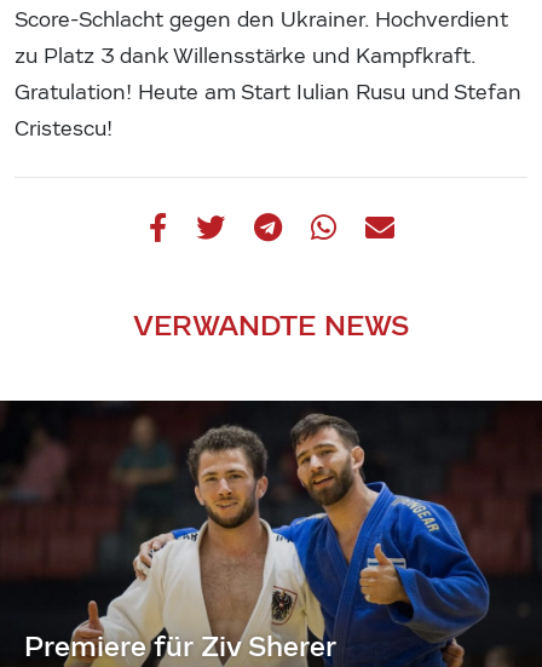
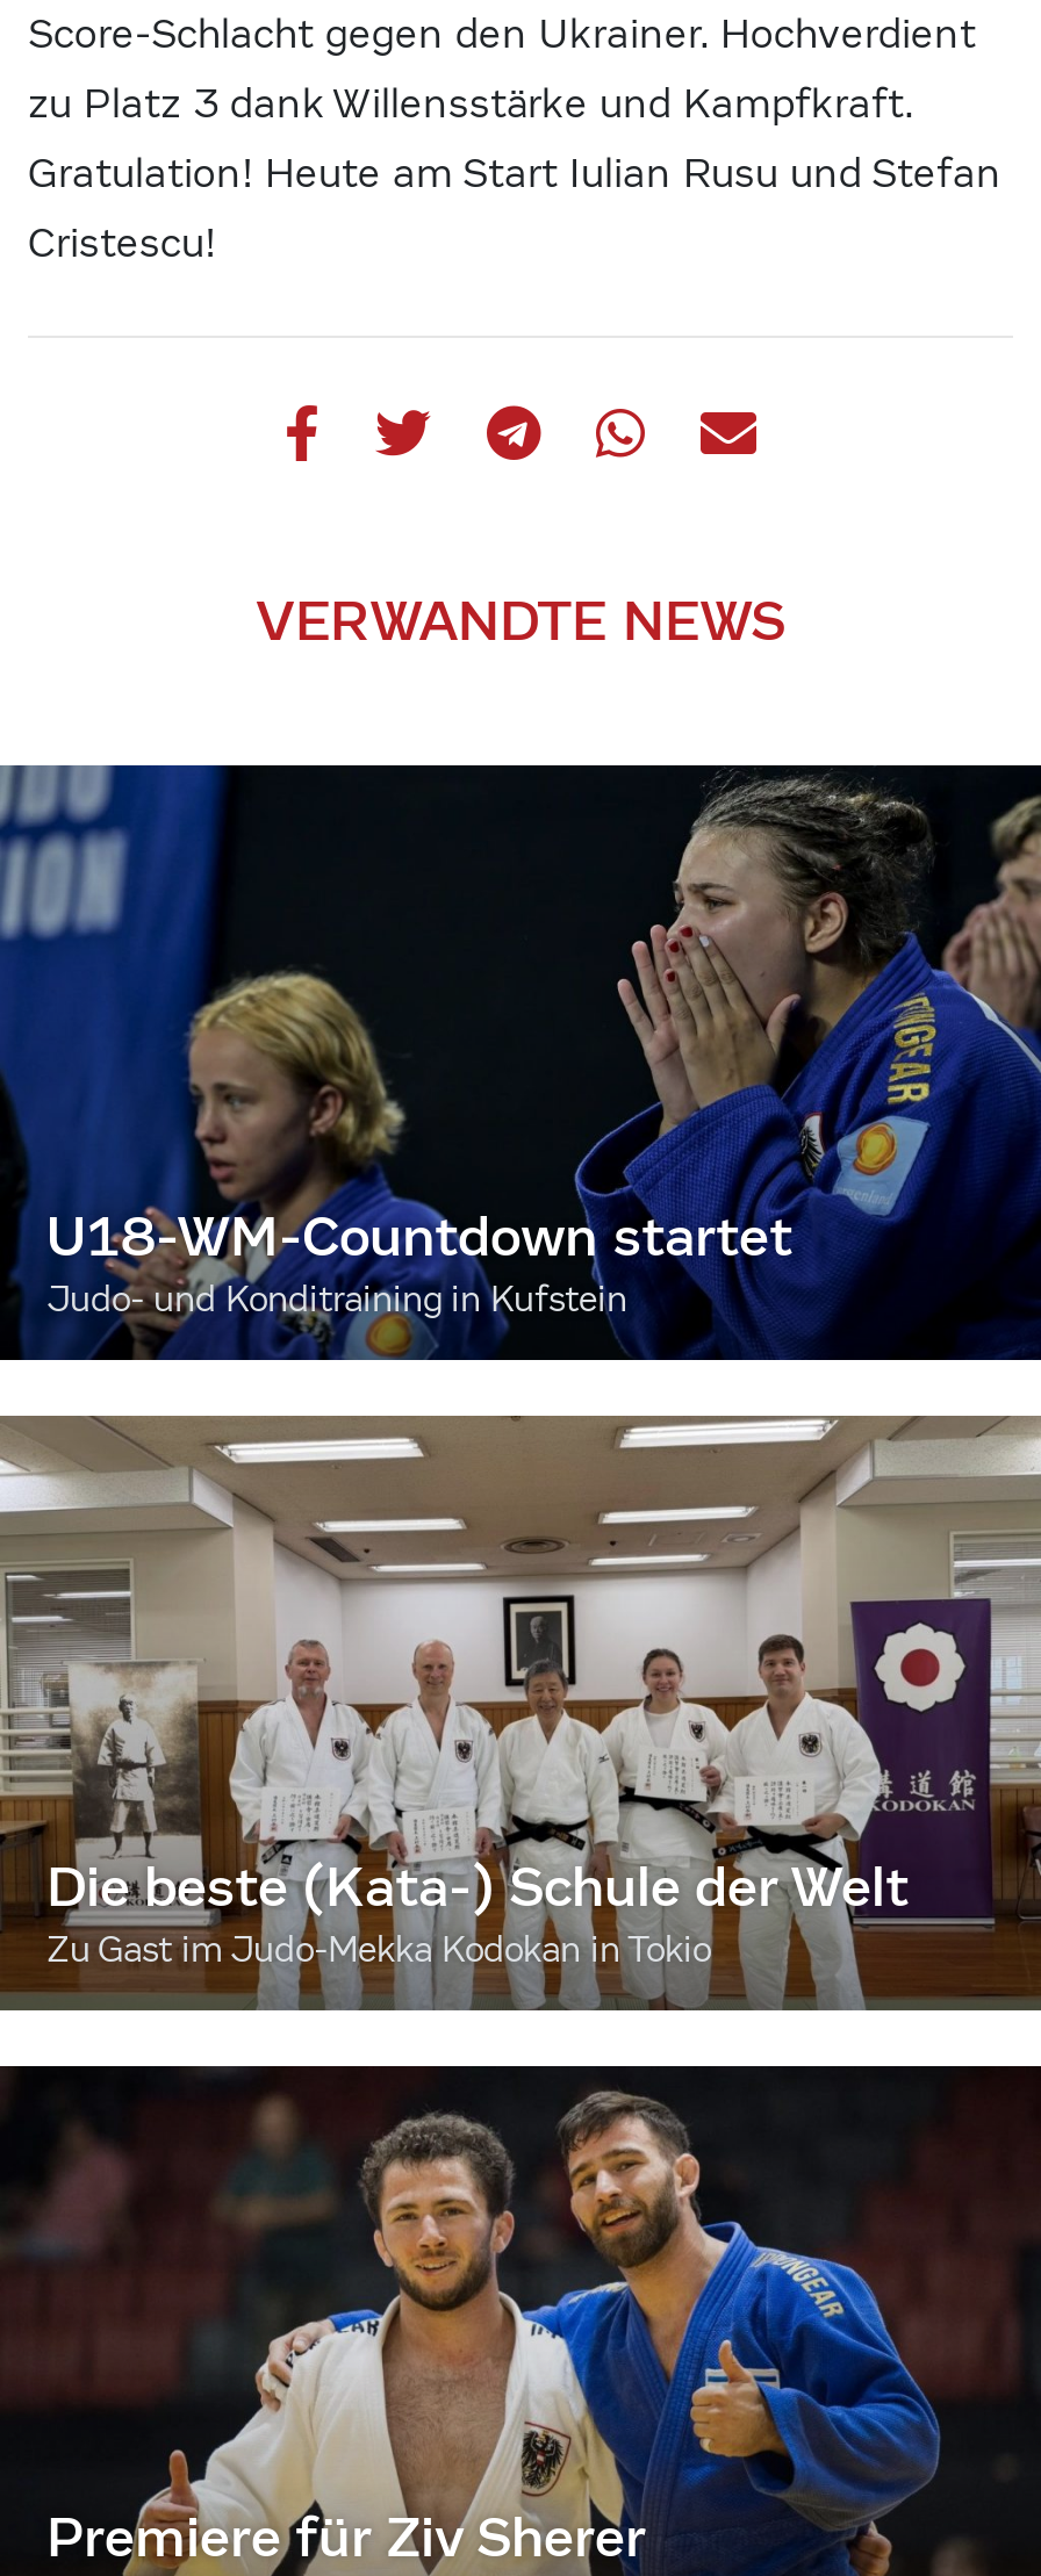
none -> [7,762,1034,1363] [image] | U18-WM-Countdown startet | Judo- und Konditraining in Kufstein
none -> [7,1412,1034,2014] [image] | Die beste (Kata-) Schule der Welt | Zu Gast im Judo-Mekka Kodokan in Tokio

